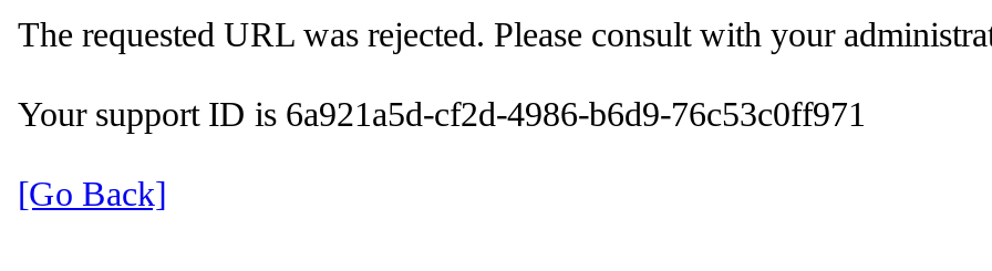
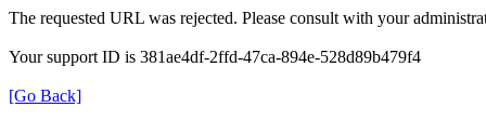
[18,95,866,133] Your support ID is 6a921a5d-cf2d-4986-b6d9-76c53c0ff971 -> [9,48,421,66] Your support ID is 381ae4df-2ffd-47ca-894e-528d89b479f4

